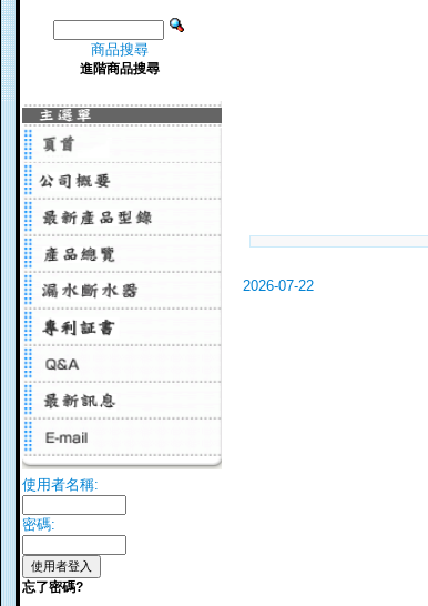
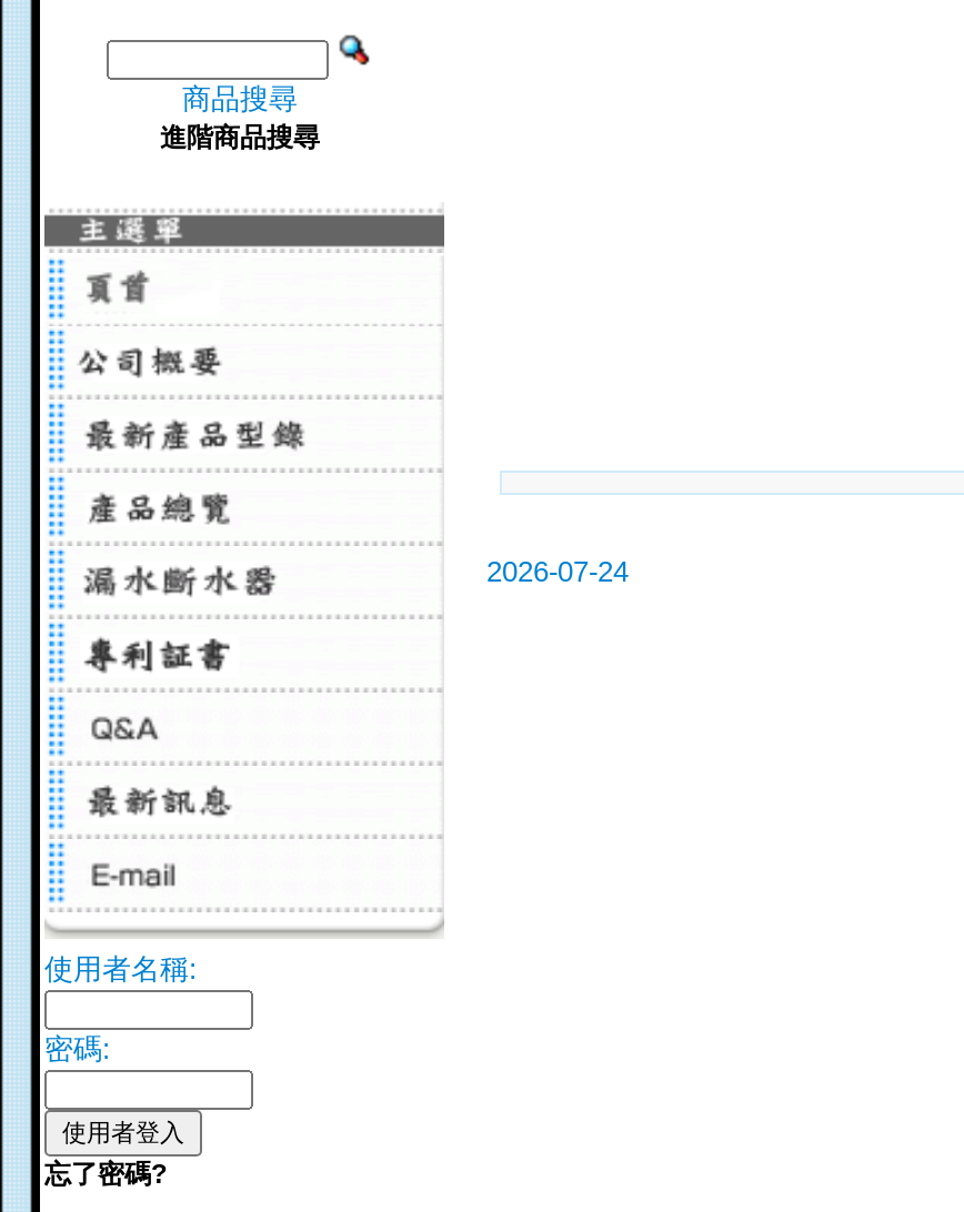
[234,277,323,294] 2026-07-22 -> [469,555,646,588] 2026-07-24

